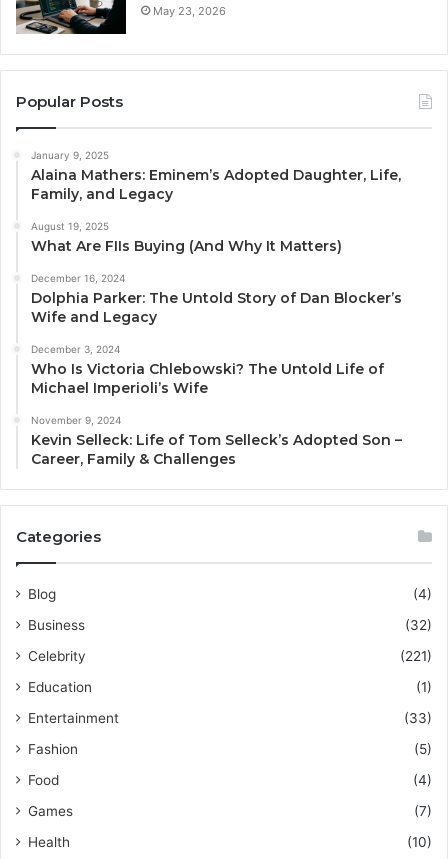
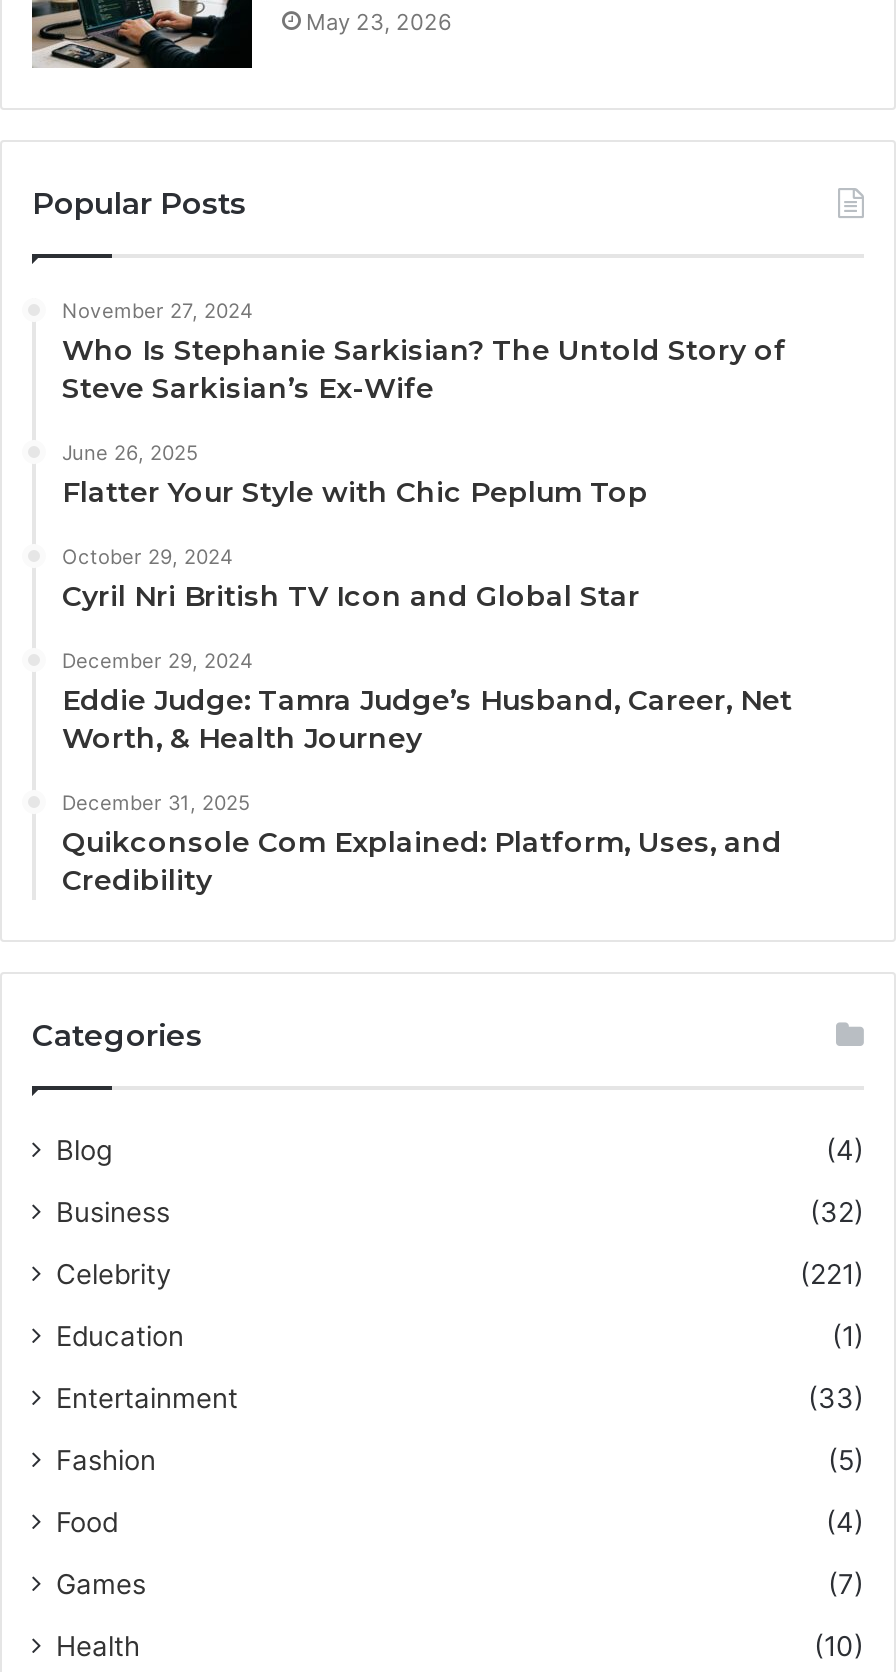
[31,149,401,203] January 9, 2025 | Alaina Mathers: Eminem’s Adopted Daughter, Life, | Family, and Legacy -> [62,298,786,406] November 27, 2024 | Who Is Stephanie Sarkisian? The Untold Story of | Steve Sarkisian’s Ex-Wife
[31,220,342,255] August 19, 2025 | What Are FIIs Buying (And Why It Matters) -> [62,440,648,510] June 26, 2025 | Flatter Your Style with Chic Peplum Top
[31,272,402,326] December 16, 2024 | Dolphia Parker: The Untold Story of Dan Blocker’s | Wife and Legacy -> [62,544,640,614] October 29, 2024 | Cyril Nri British TV Icon and Global Star
[31,343,384,397] December 3, 2024 | Who Is Victoria Chlebowski? The Untold Life of | Michael Imperioli’s Wife -> [62,648,792,756] December 29, 2024 | Eddie Judge: Tamra Judge’s Husband, Career, Net | Worth, & Health Journey
[31,414,402,468] November 9, 2024 | Kevin Selleck: Life of Tom Selleck’s Adopted Son – | Career, Family & Challenges -> [62,790,782,898] December 31, 2025 | Quikconsole Com Explained: Platform, Uses, and | Credibility

